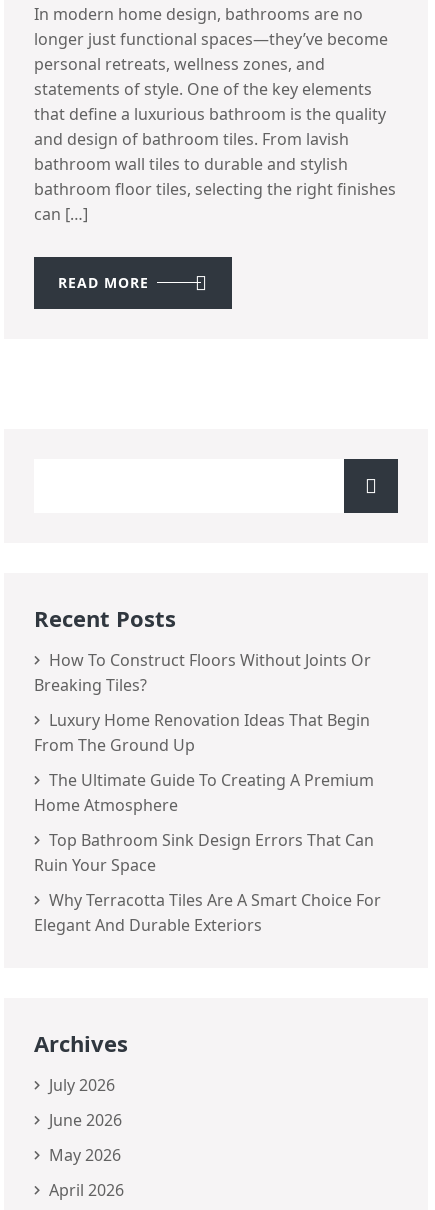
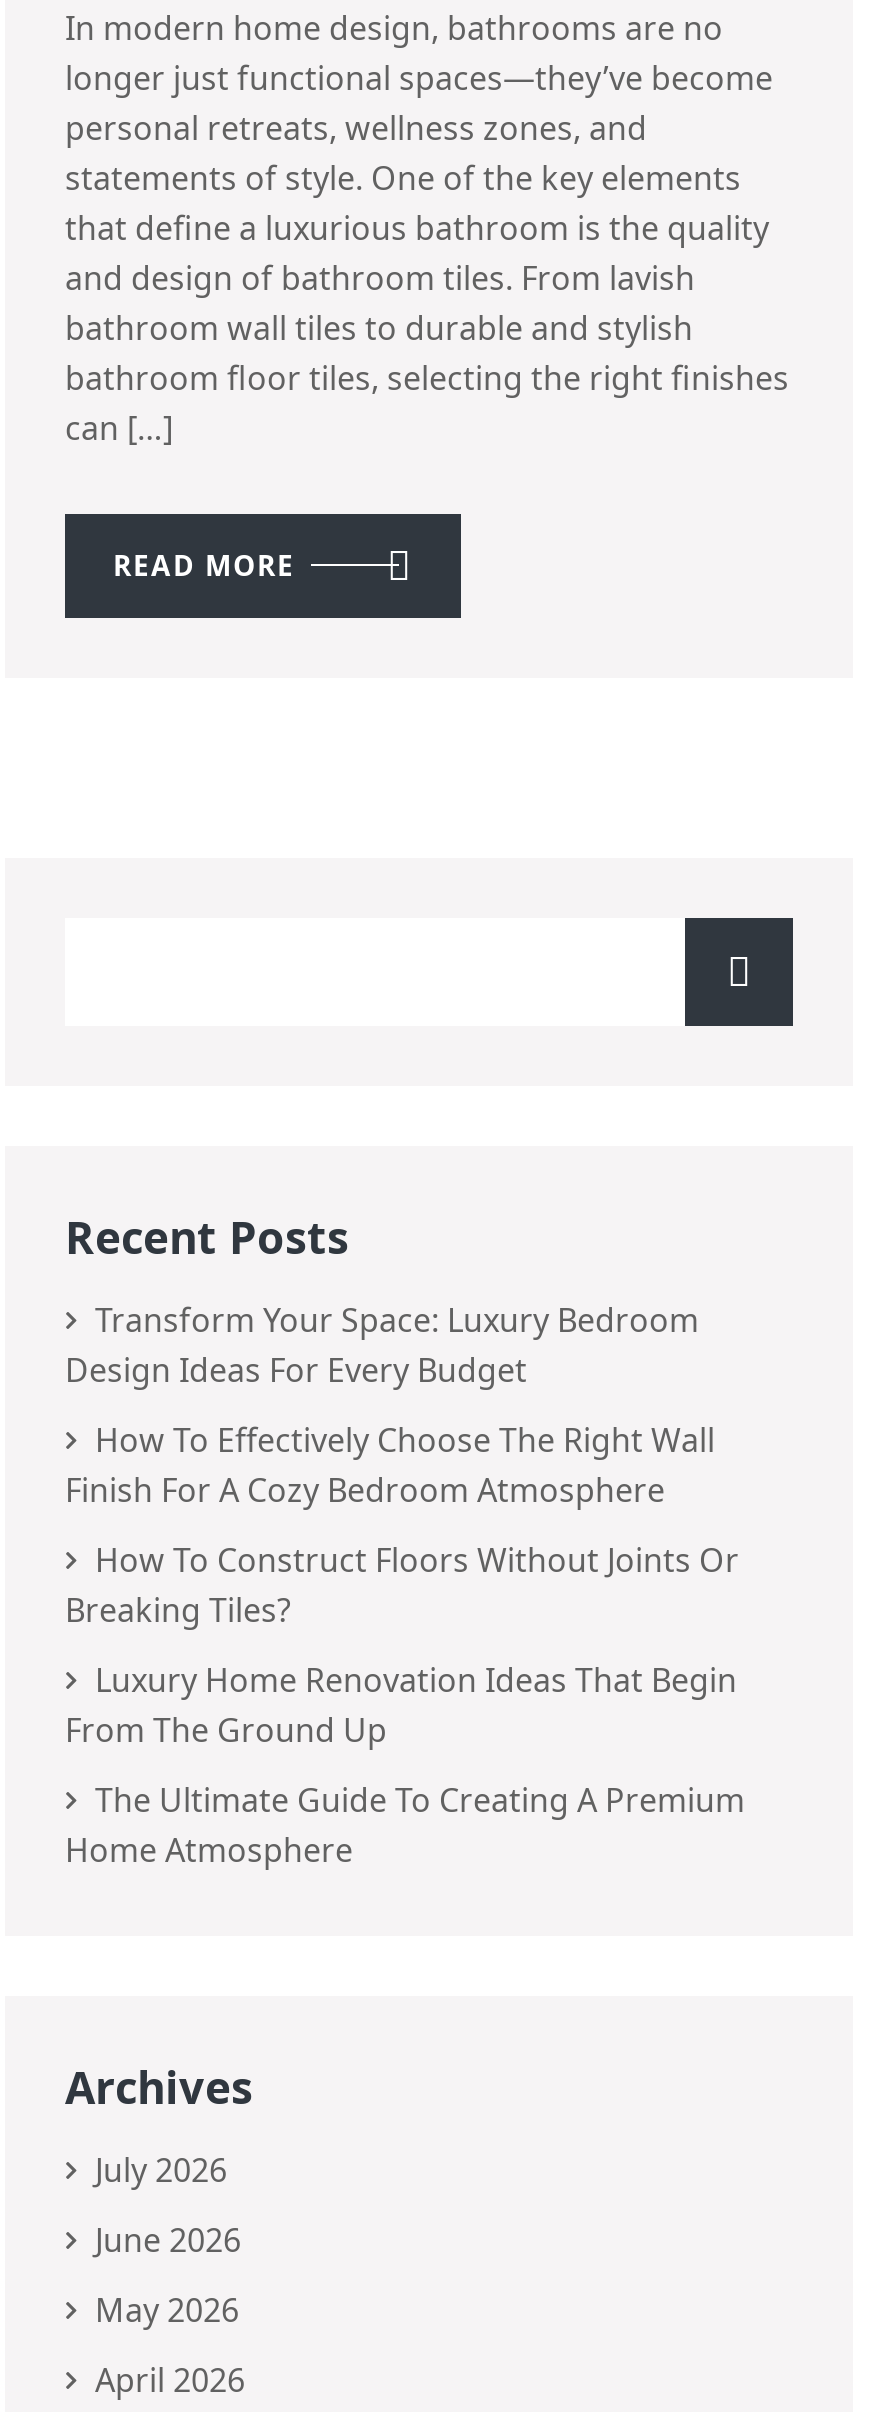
none -> [65,1297,715,1511] Transform Your Space: Luxury Bedroom | Design Ideas For Every Budget | How To Effectively Choose The Right Wall | Finish For A Cozy Bedroom Atmosphere
moved [34,649,374,816] -> [65,1537,745,1871]: How To Construct Floors Without Joints Or | Breaking Tiles? | Luxury Home Renovation Ideas That Begin | From The Ground Up | The Ultimate Guide To Creating A Premium | Home Atmosphere
[34,829,381,936] Top Bathroom Sink Design Errors That Can | Ruin Your Space | Why Terracotta Tiles Are A Smart Choice For | Elegant And Durable Exteriors -> none

